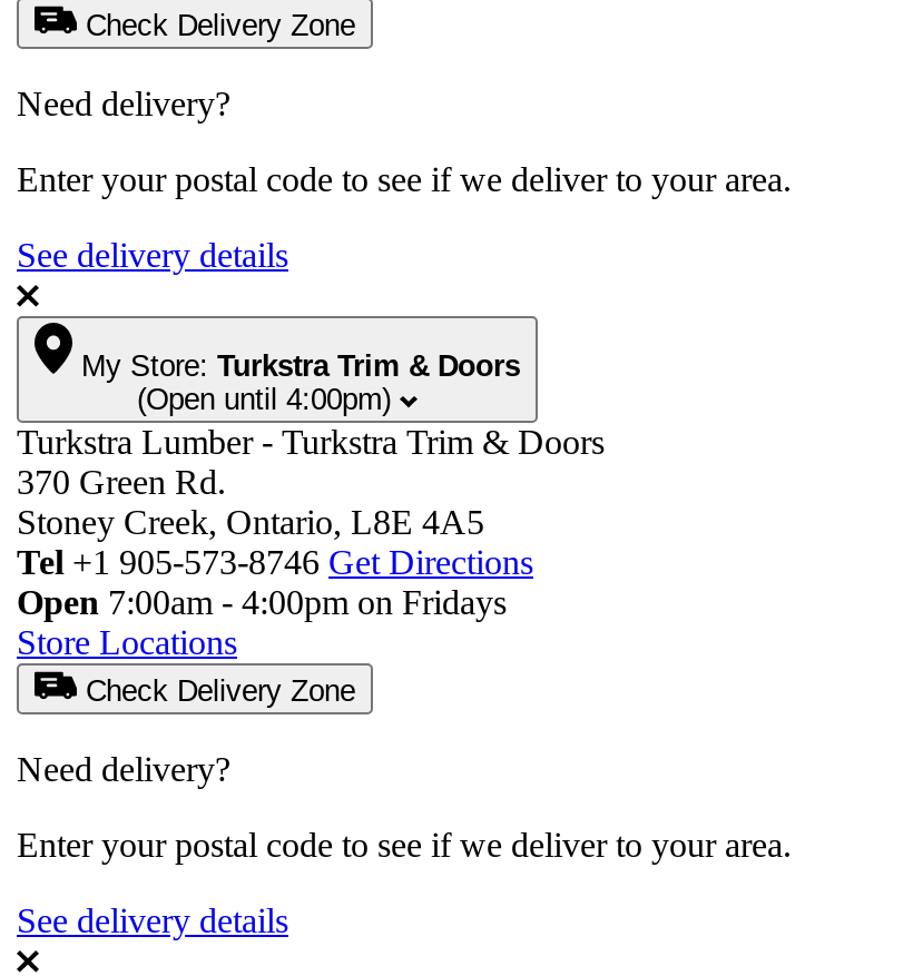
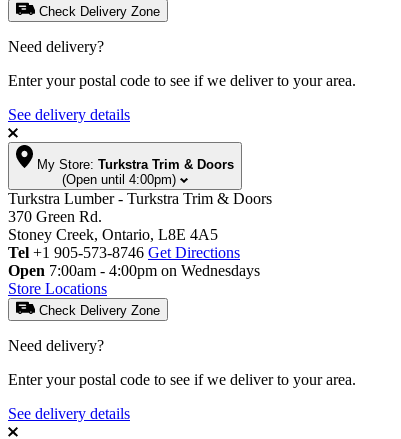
[17,583,507,621] Open 7:00am - 4:00pm on Fridays -> [8,262,260,279] Open 7:00am - 4:00pm on Wednesdays

